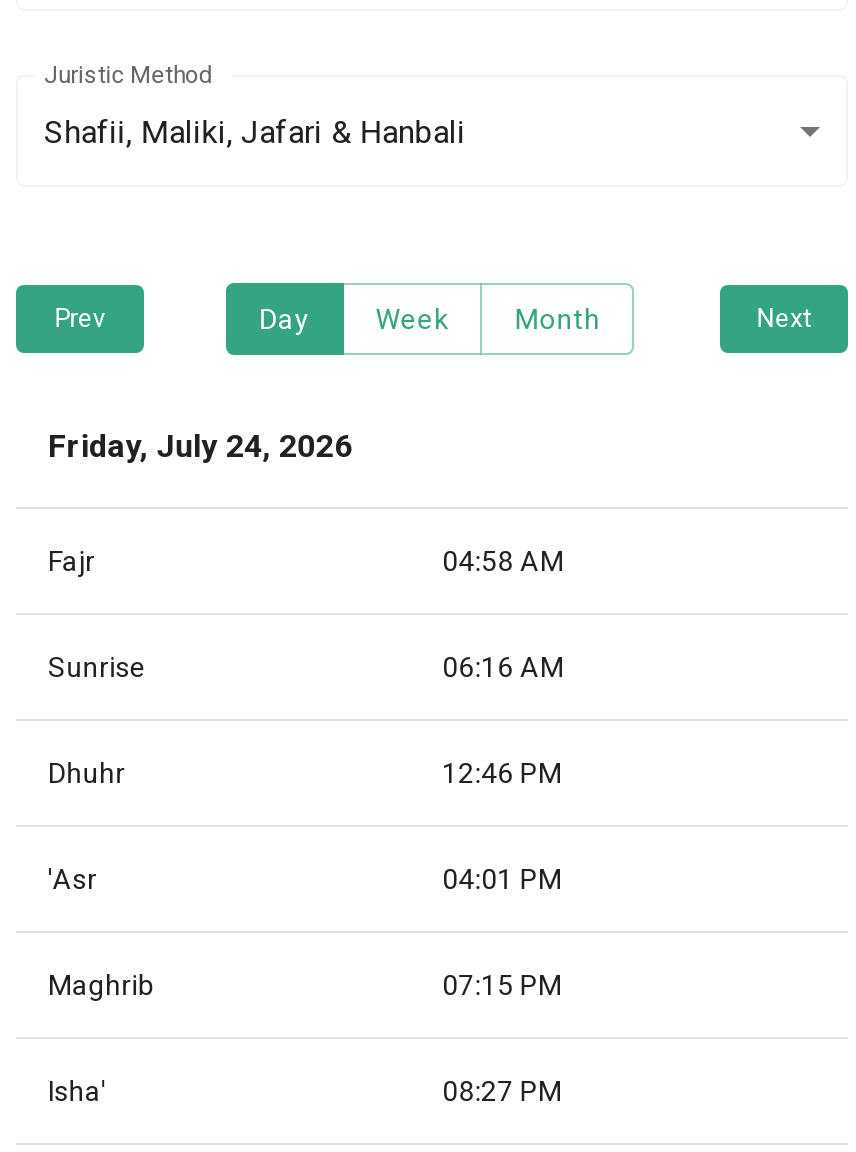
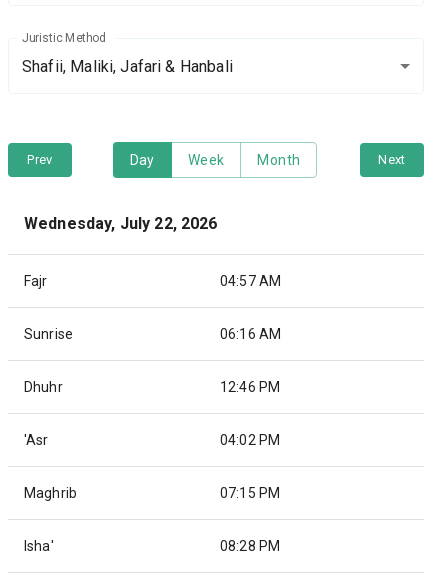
[48,427,352,465] Friday, July 24, 2026 -> [24,214,218,233] Wednesday, July 22, 2026
[442,545,564,577] 04:58 AM -> [220,273,281,289] 04:57 AM
[442,863,562,895] 04:01 PM -> [220,432,280,448] 04:02 PM
[442,1075,562,1107] 08:27 PM -> [220,538,280,554] 08:28 PM

